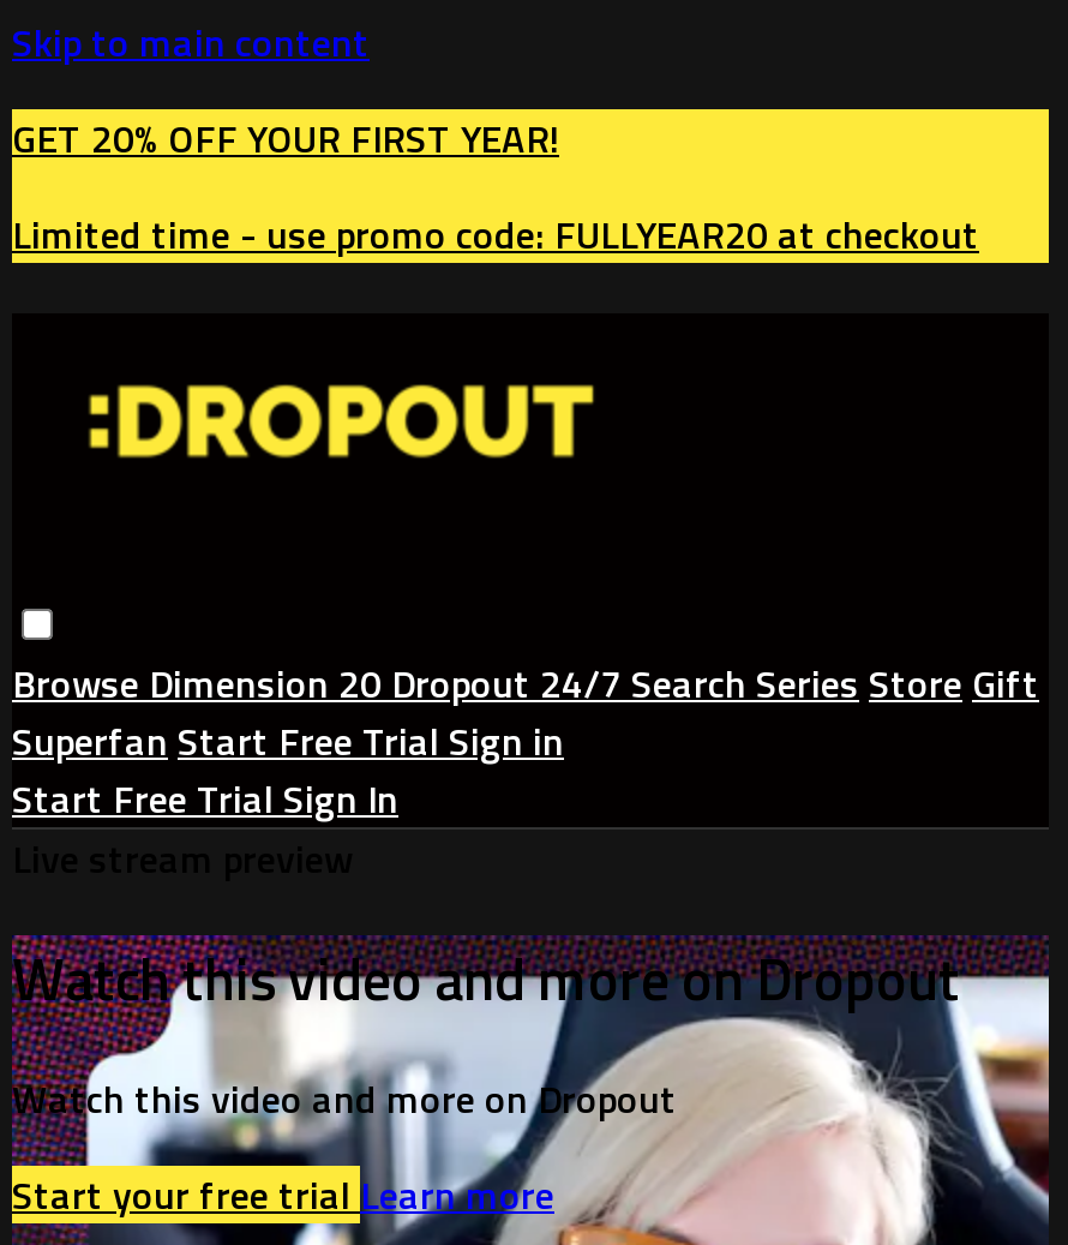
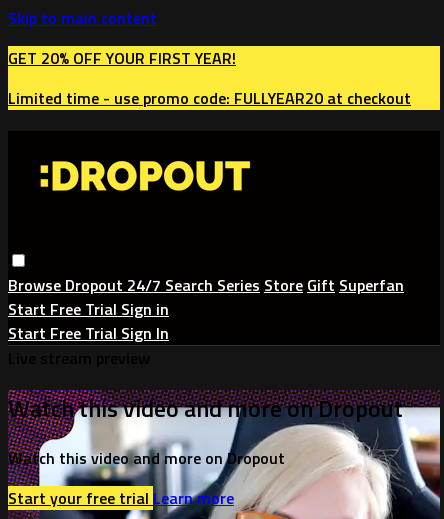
[12,654,1039,769] Browse Dimension 20 Dropout 24/7 Search Series Store Gift | Superfan Start Free Trial Sign in -> [8,273,404,321] Browse Dropout 24/7 Search Series Store Gift Superfan | Start Free Trial Sign in

